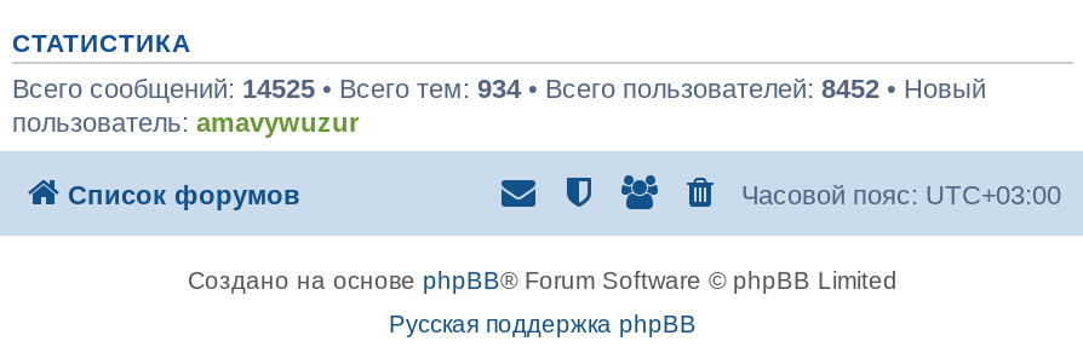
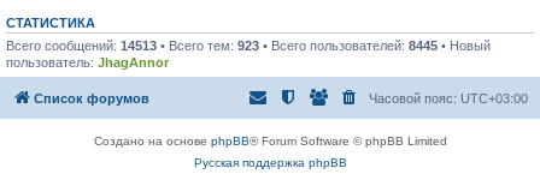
[12,73,986,102] Всего сообщений: 14525 • Всего тем: 934 • Всего пользователей: 8452 • Новый -> [6,38,491,52] Всего сообщений: 14513 • Всего тем: 923 • Всего пользователей: 8445 • Новый
[12,106,359,135] пользователь: amavywuzur -> [6,55,169,69] пользователь: JhagAnnor

